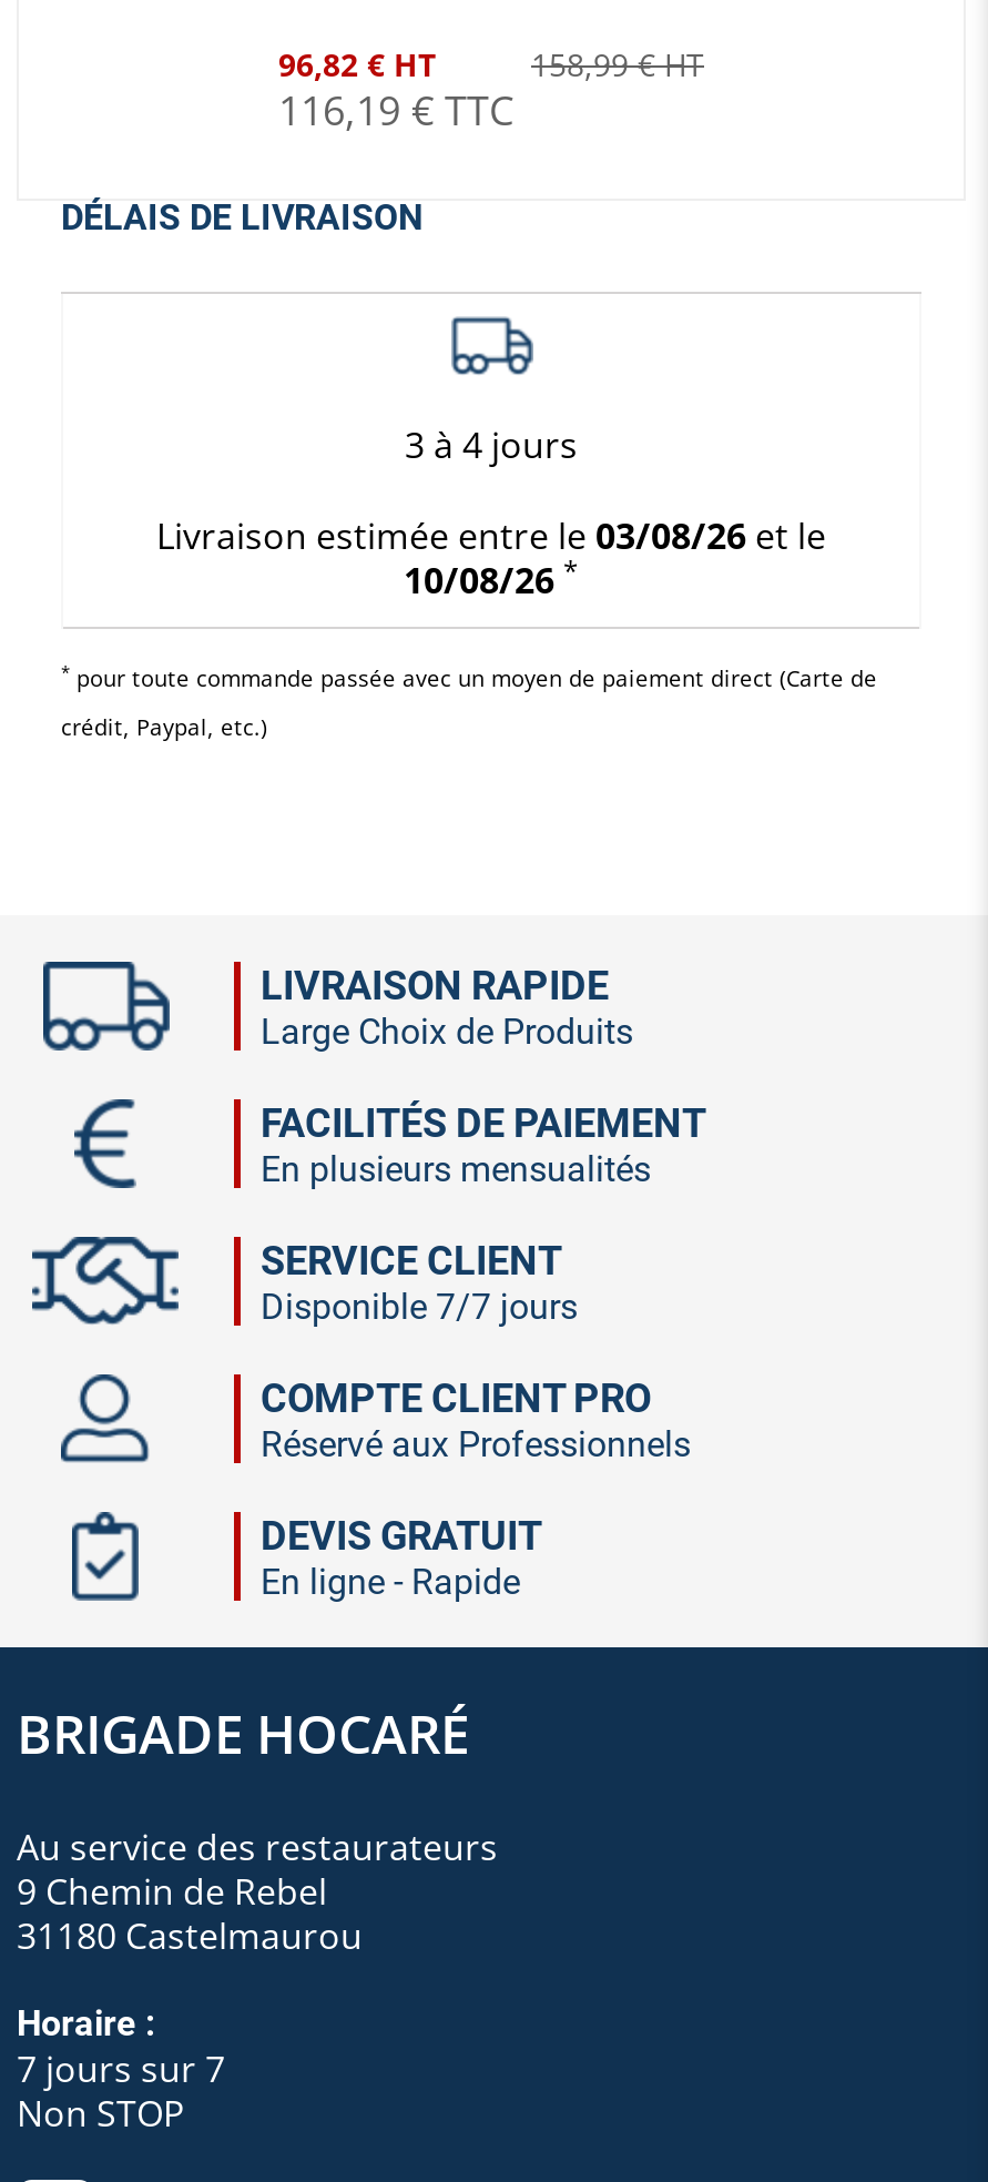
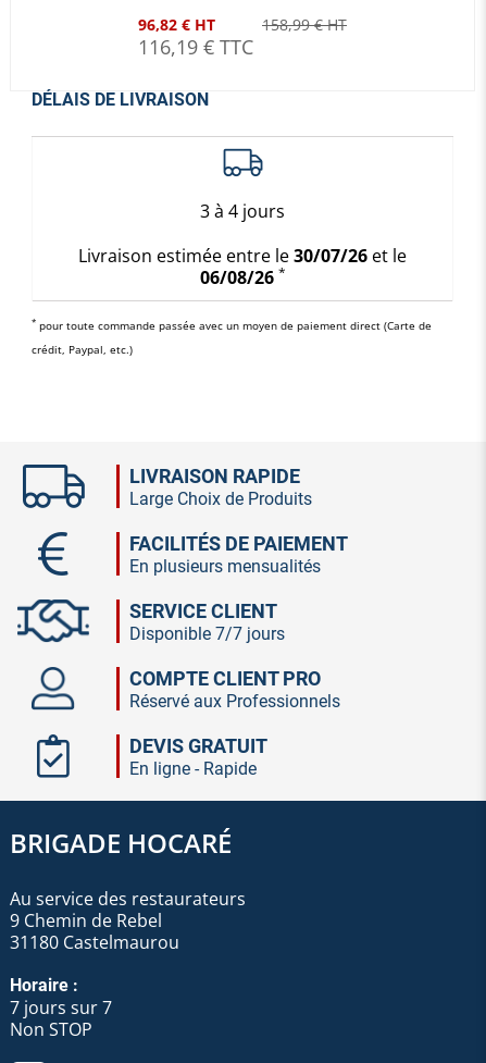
[156,510,826,559] Livraison estimée entre le 03/08/26 et le -> [78,243,407,267] Livraison estimée entre le 30/07/26 et le
[404,550,579,603] 10/08/26 * -> [200,263,285,289] 06/08/26 *

